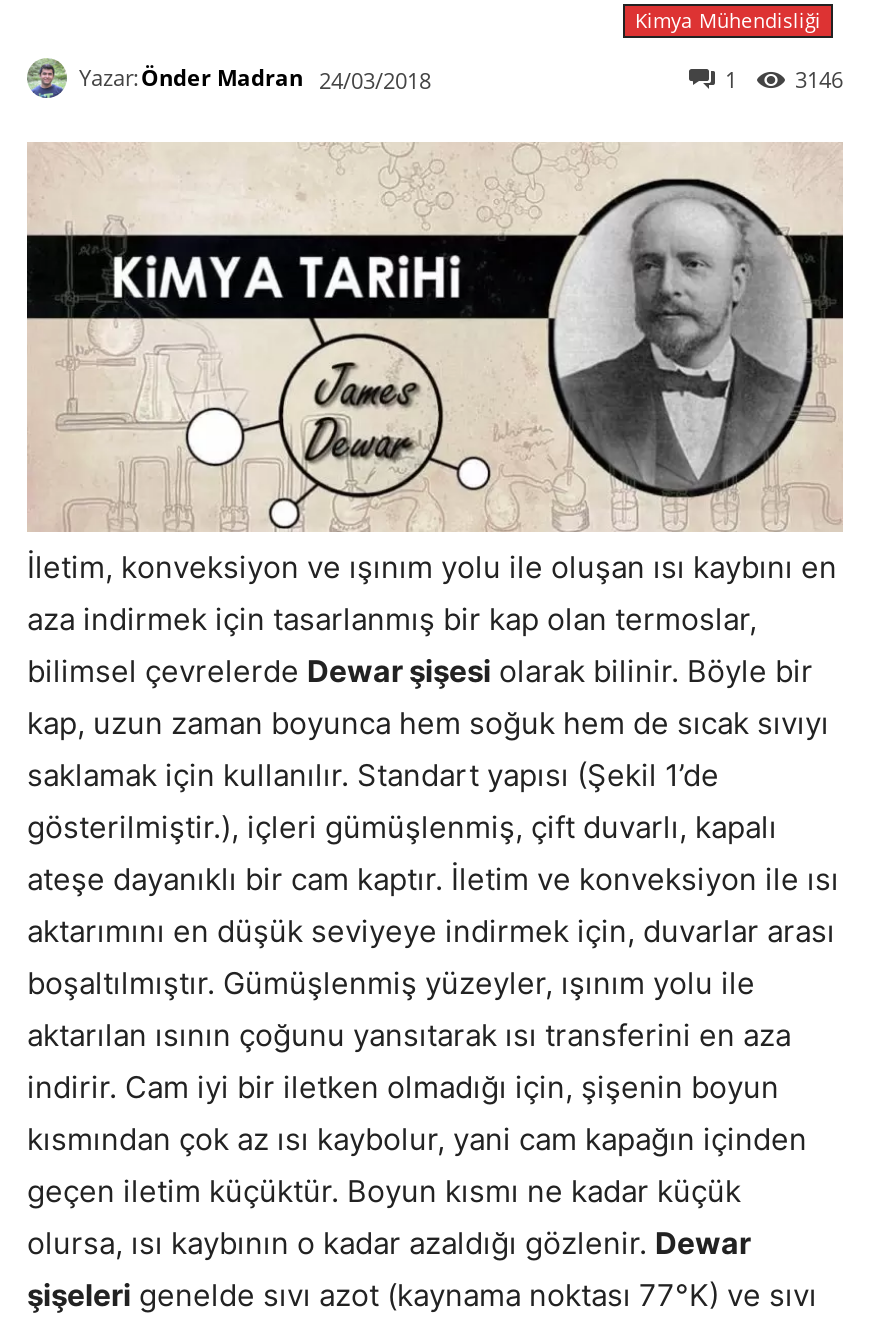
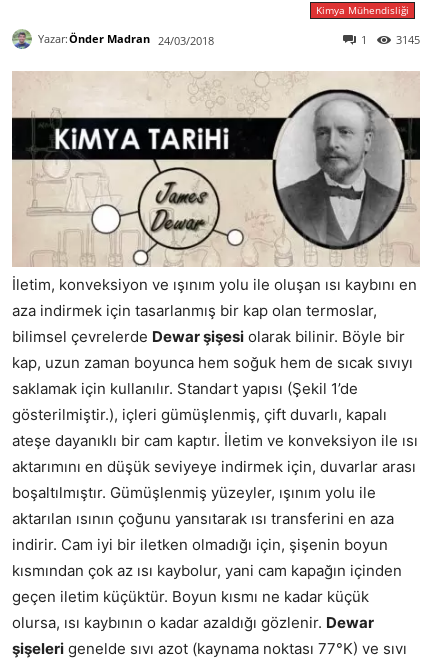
[725,64,843,94] 1 3146 -> [361,32,420,47] 1 3145

